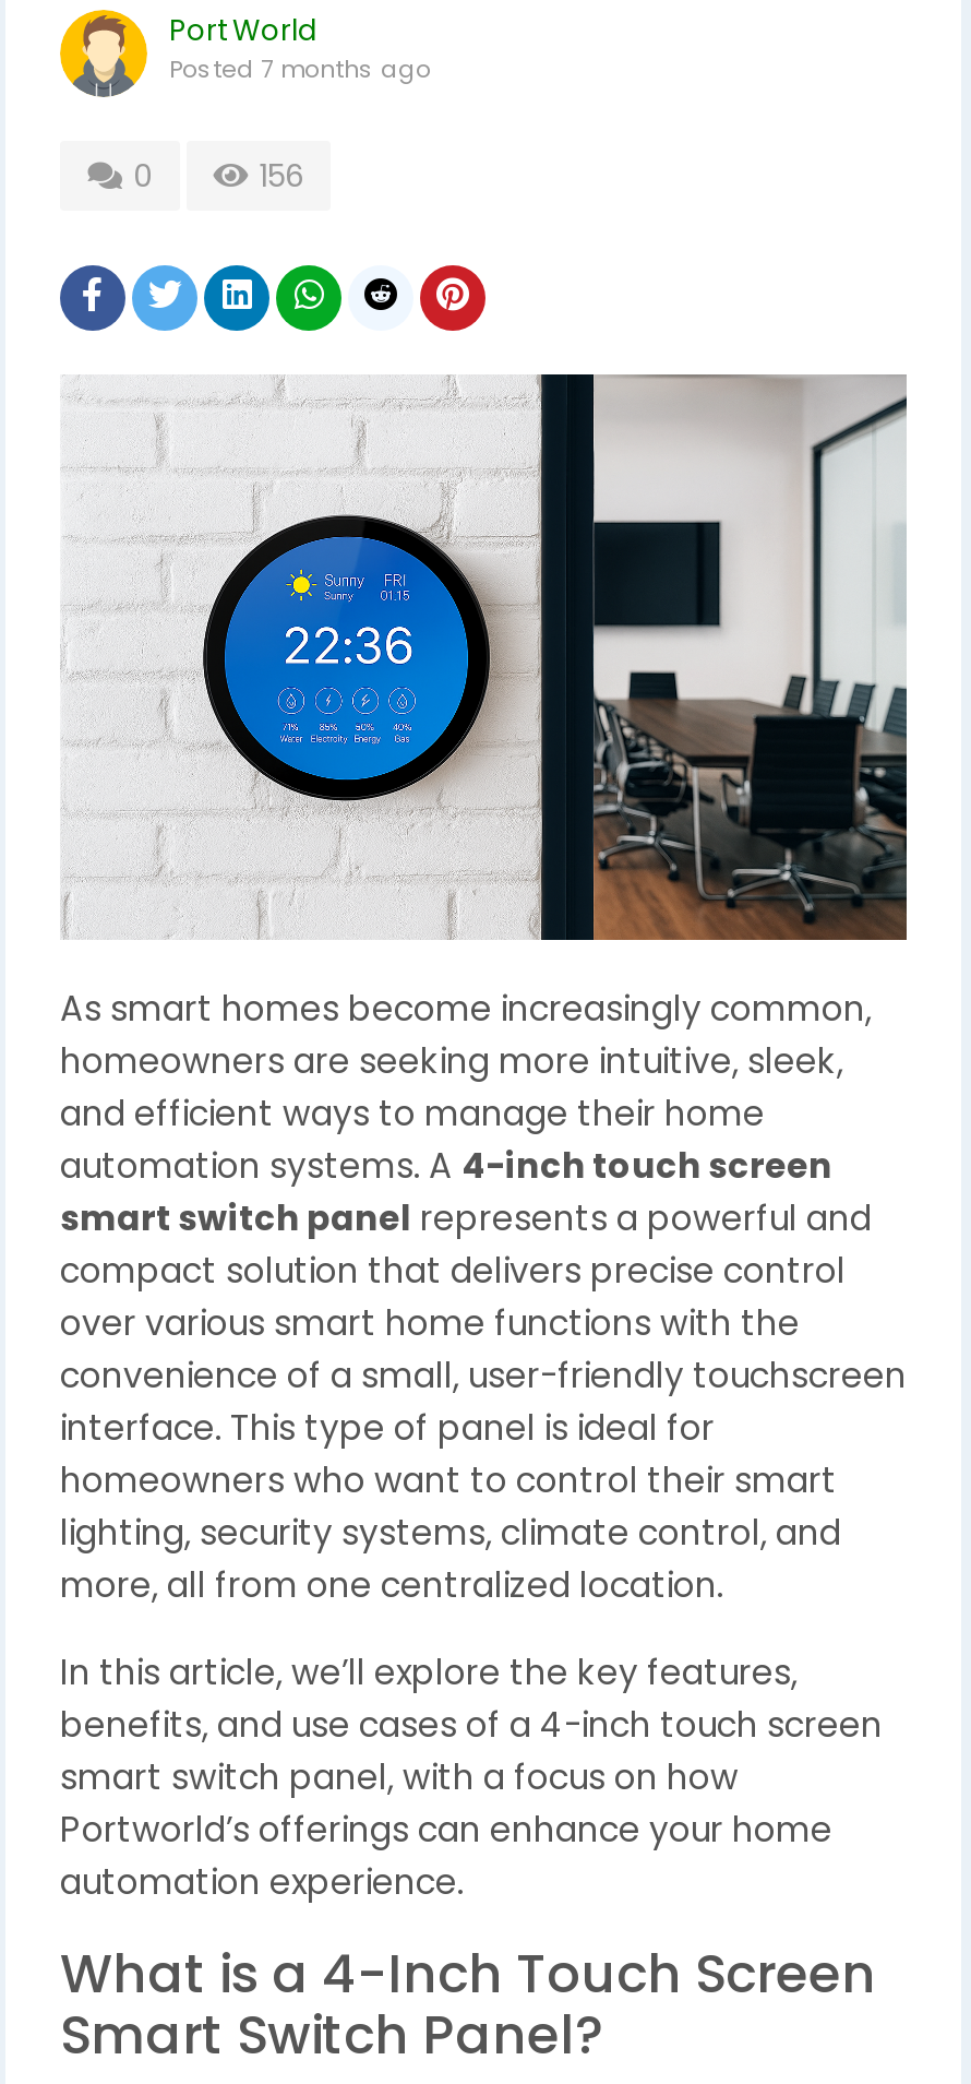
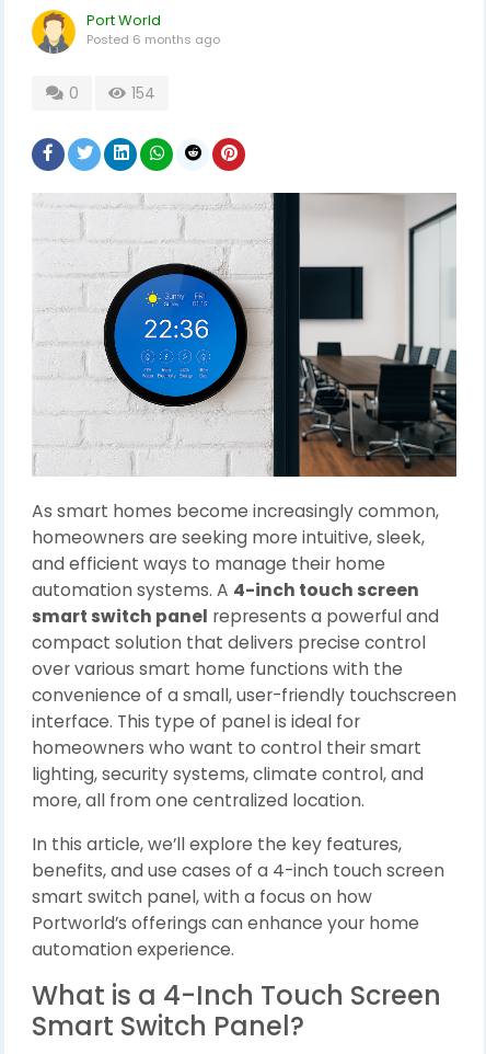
[169,51,431,86] Posted 7 months ago -> [86,31,220,48] Posted 6 months ago
[250,154,304,198] 156 -> [127,82,155,104] 154

